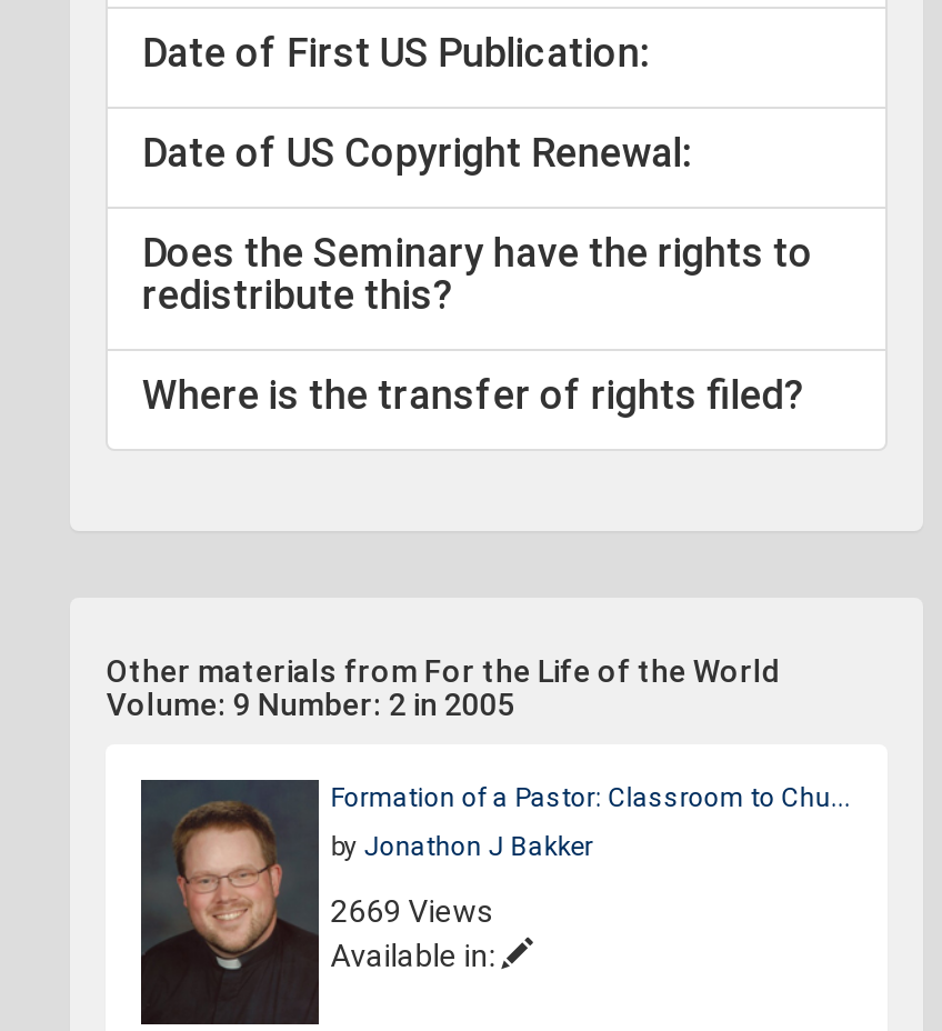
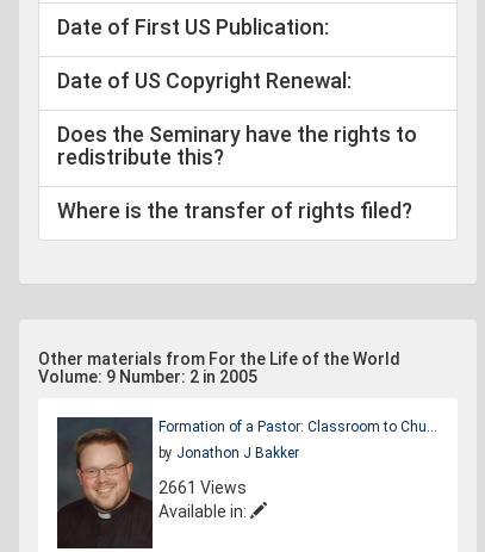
[330,893,495,929] 2669 Views -> [159,478,247,497] 2661 Views

